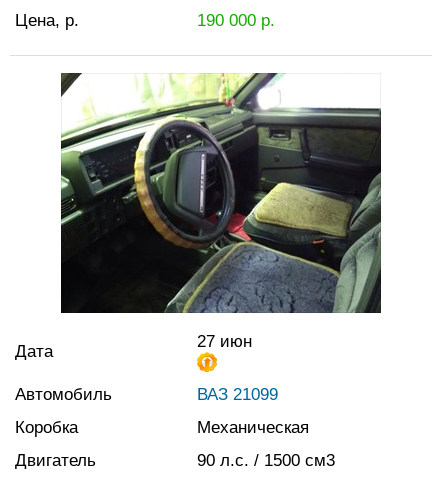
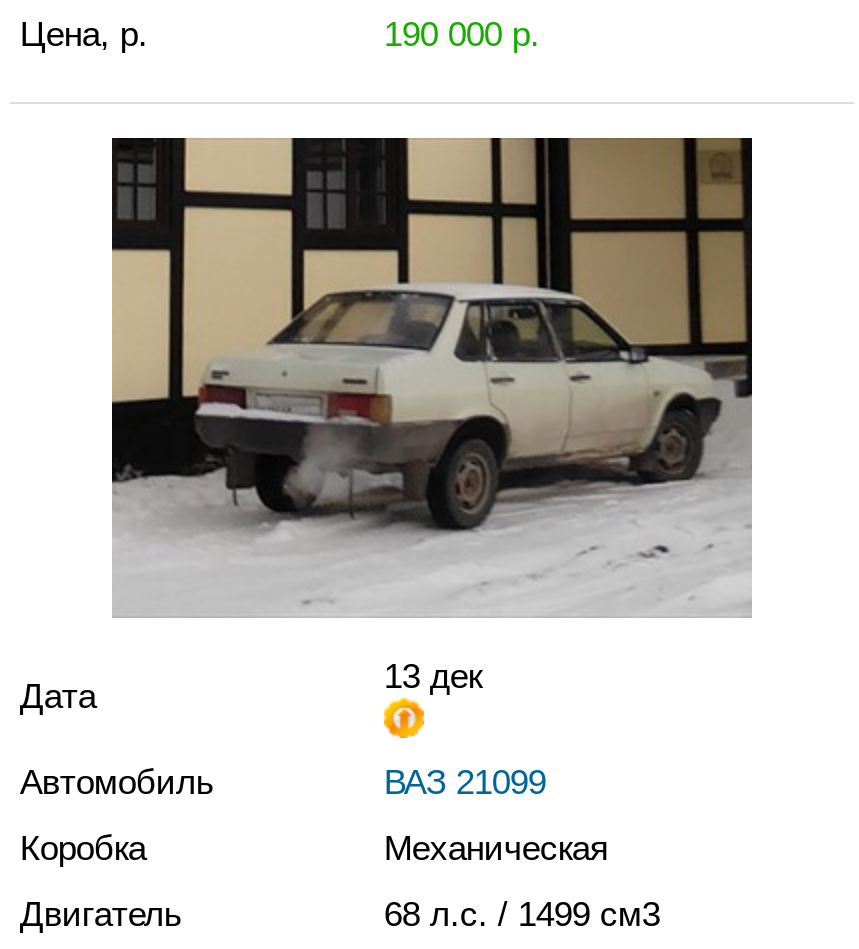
[60,72,382,351] [image] | 27 июн -> [110,135,754,695] [image] | 13 дек
[197,450,335,470] 90 л.с. / 1500 см3 -> [384,893,660,933] 68 л.с. / 1499 см3

